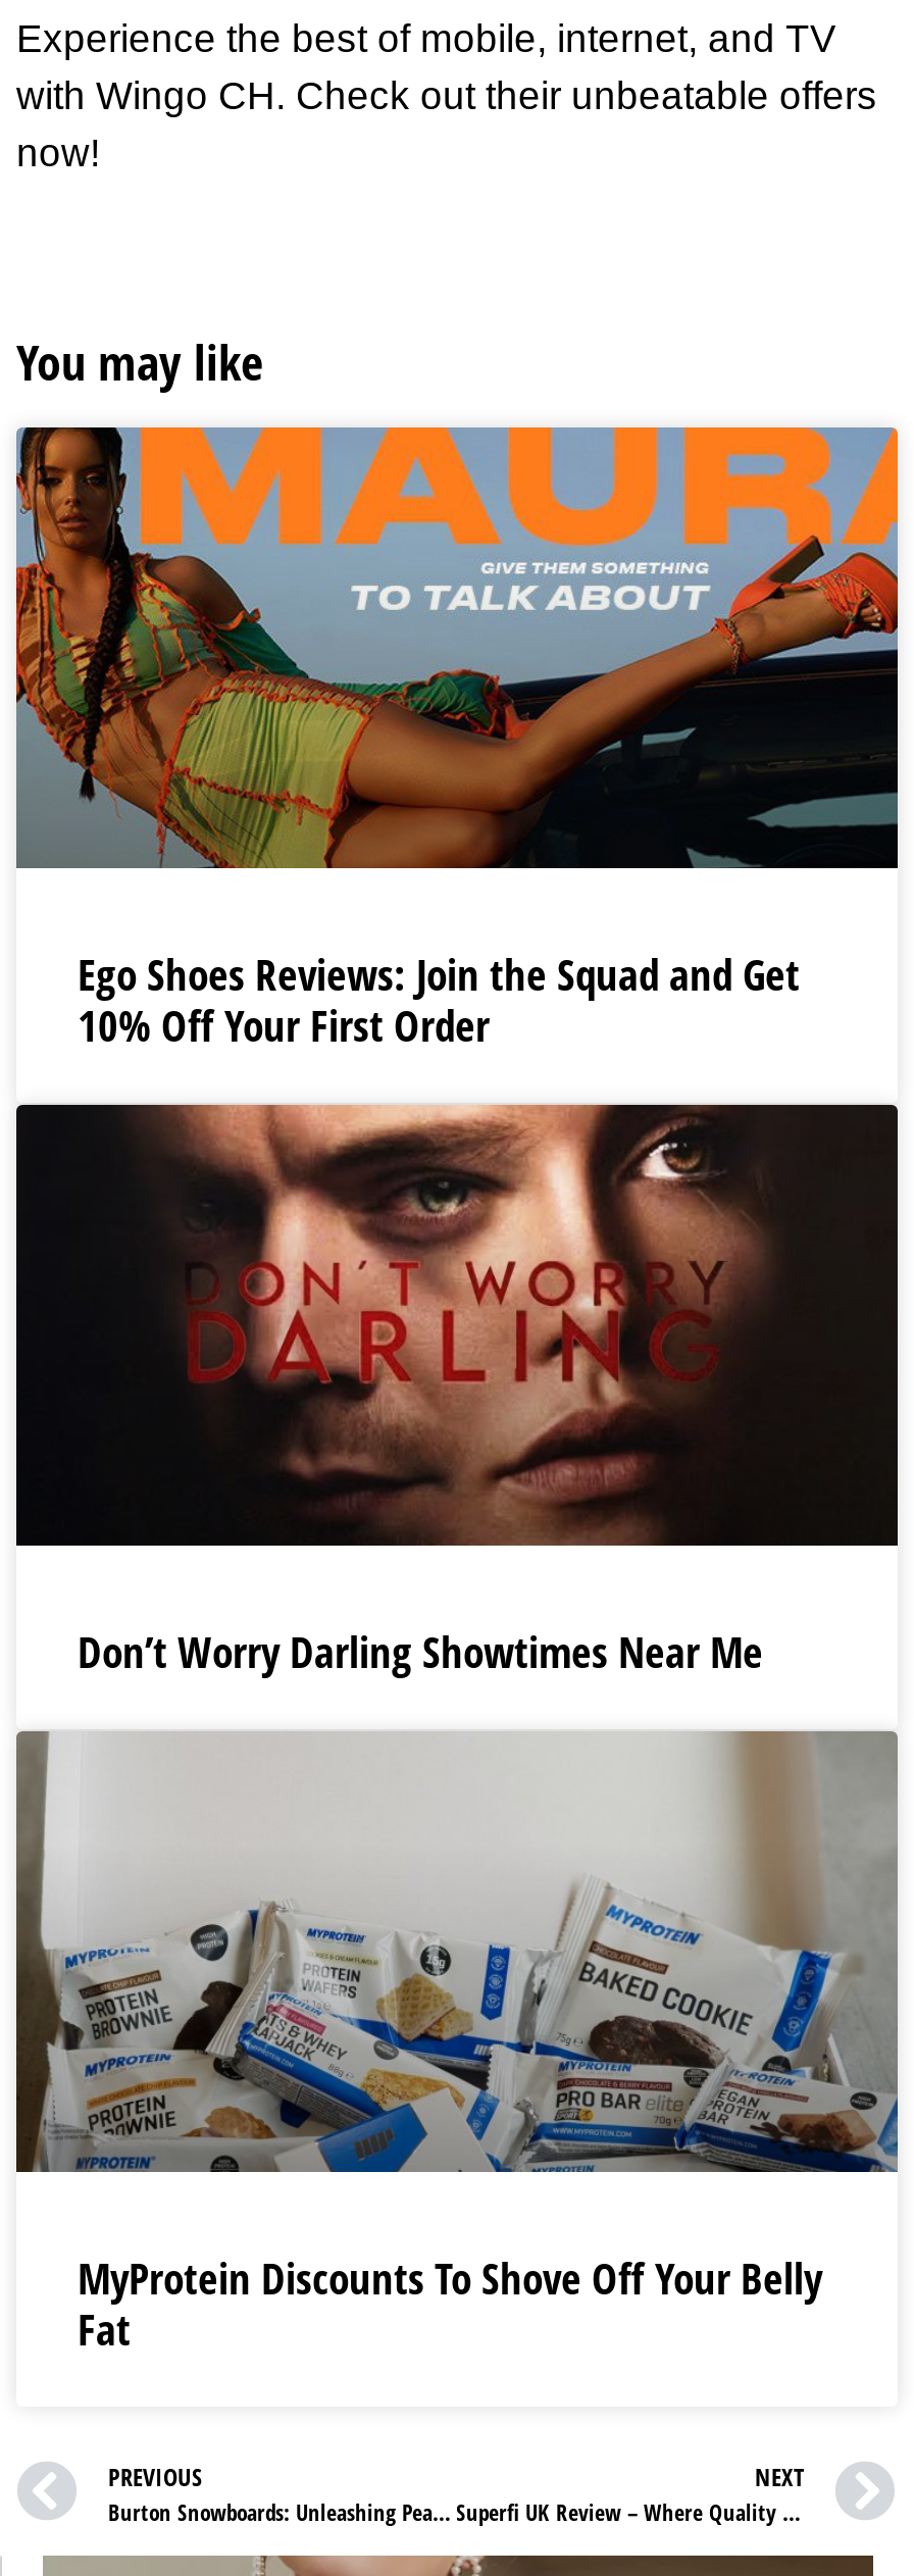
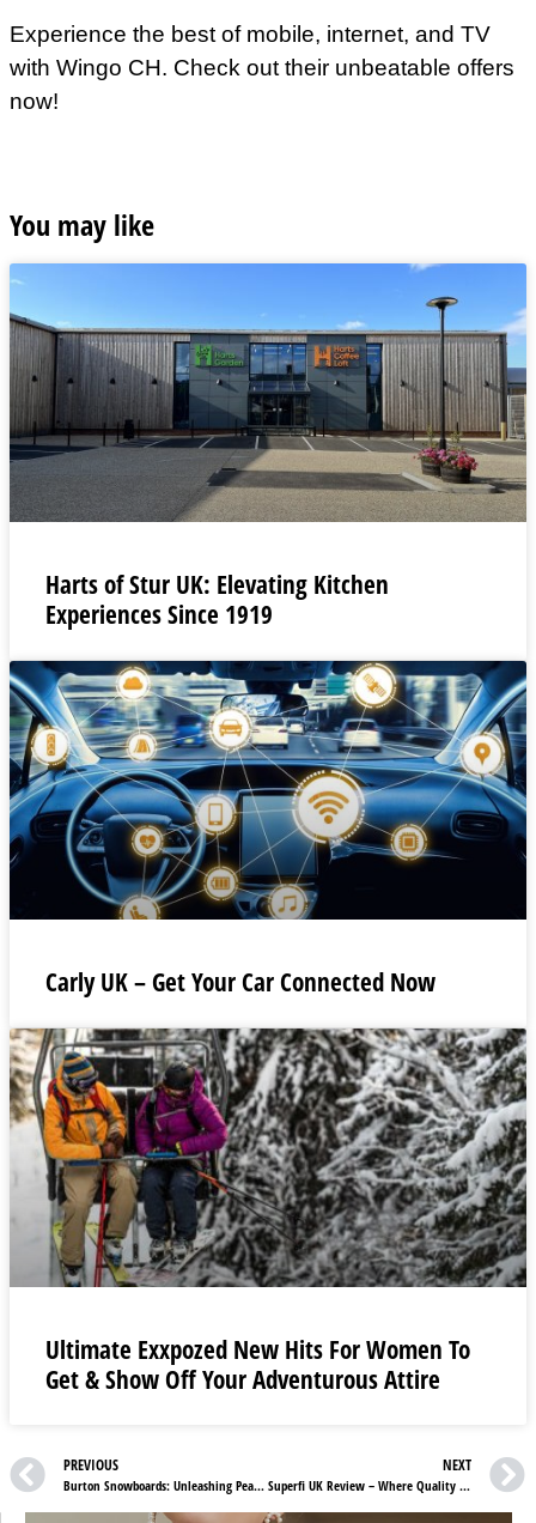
[14,425,900,1055] [image] | Ego Shoes Reviews: Join the Squad and Get | 10% Off Your First Order -> [10,262,528,630] [image] | Harts of Stur UK: Elevating Kitchen | Experiences Since 1919
[14,1103,900,1681] [image] | Don’t Worry Darling Showtimes Near Me -> [8,660,528,998] [image] | Carly UK – Get Your Car Connected Now
[14,1731,900,2359] [image] | MyProtein Discounts To Shove Off Your Belly | Fat -> [10,1027,528,1395] [image] | Ultimate Exxpozed New Hits For Women To | Get & Show Off Your Adventurous Attire

